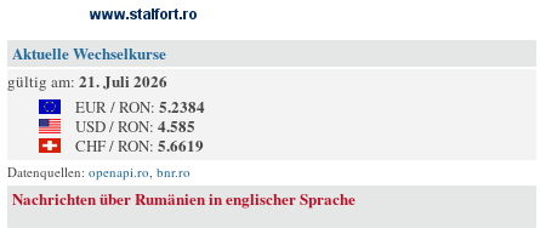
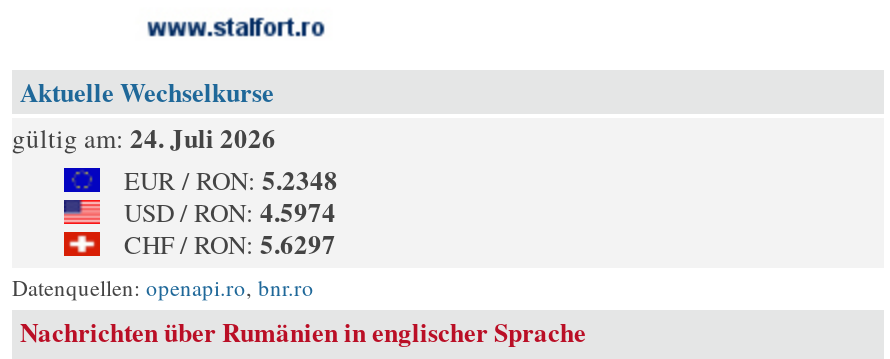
[7,69,167,92] gültig am: 21. Juli 2026 -> [12,118,276,156] gültig am: 24. Juli 2026
[75,95,205,118] EUR / RON: 5.2384 -> [124,160,338,198] EUR / RON: 5.2348
[75,114,195,137] USD / RON: 4.585 -> [124,192,336,230] USD / RON: 4.5974
[75,133,204,156] CHF / RON: 5.6619 -> [124,224,336,262] CHF / RON: 5.6297

